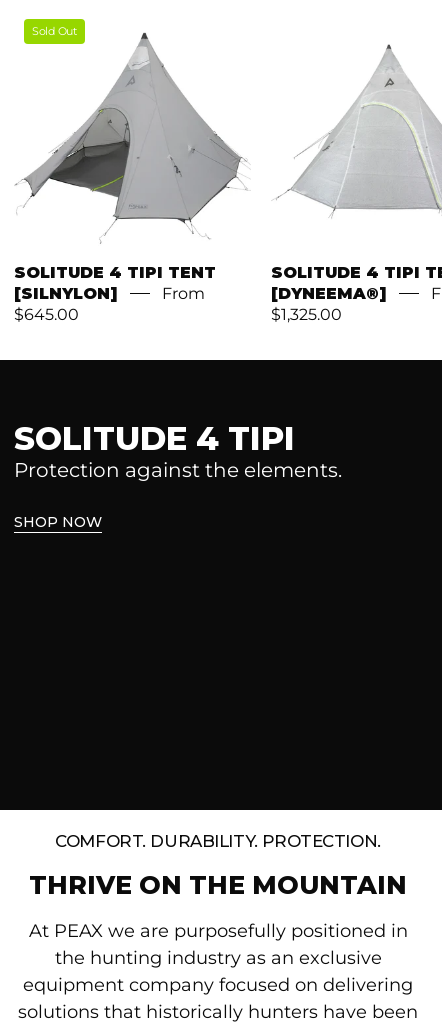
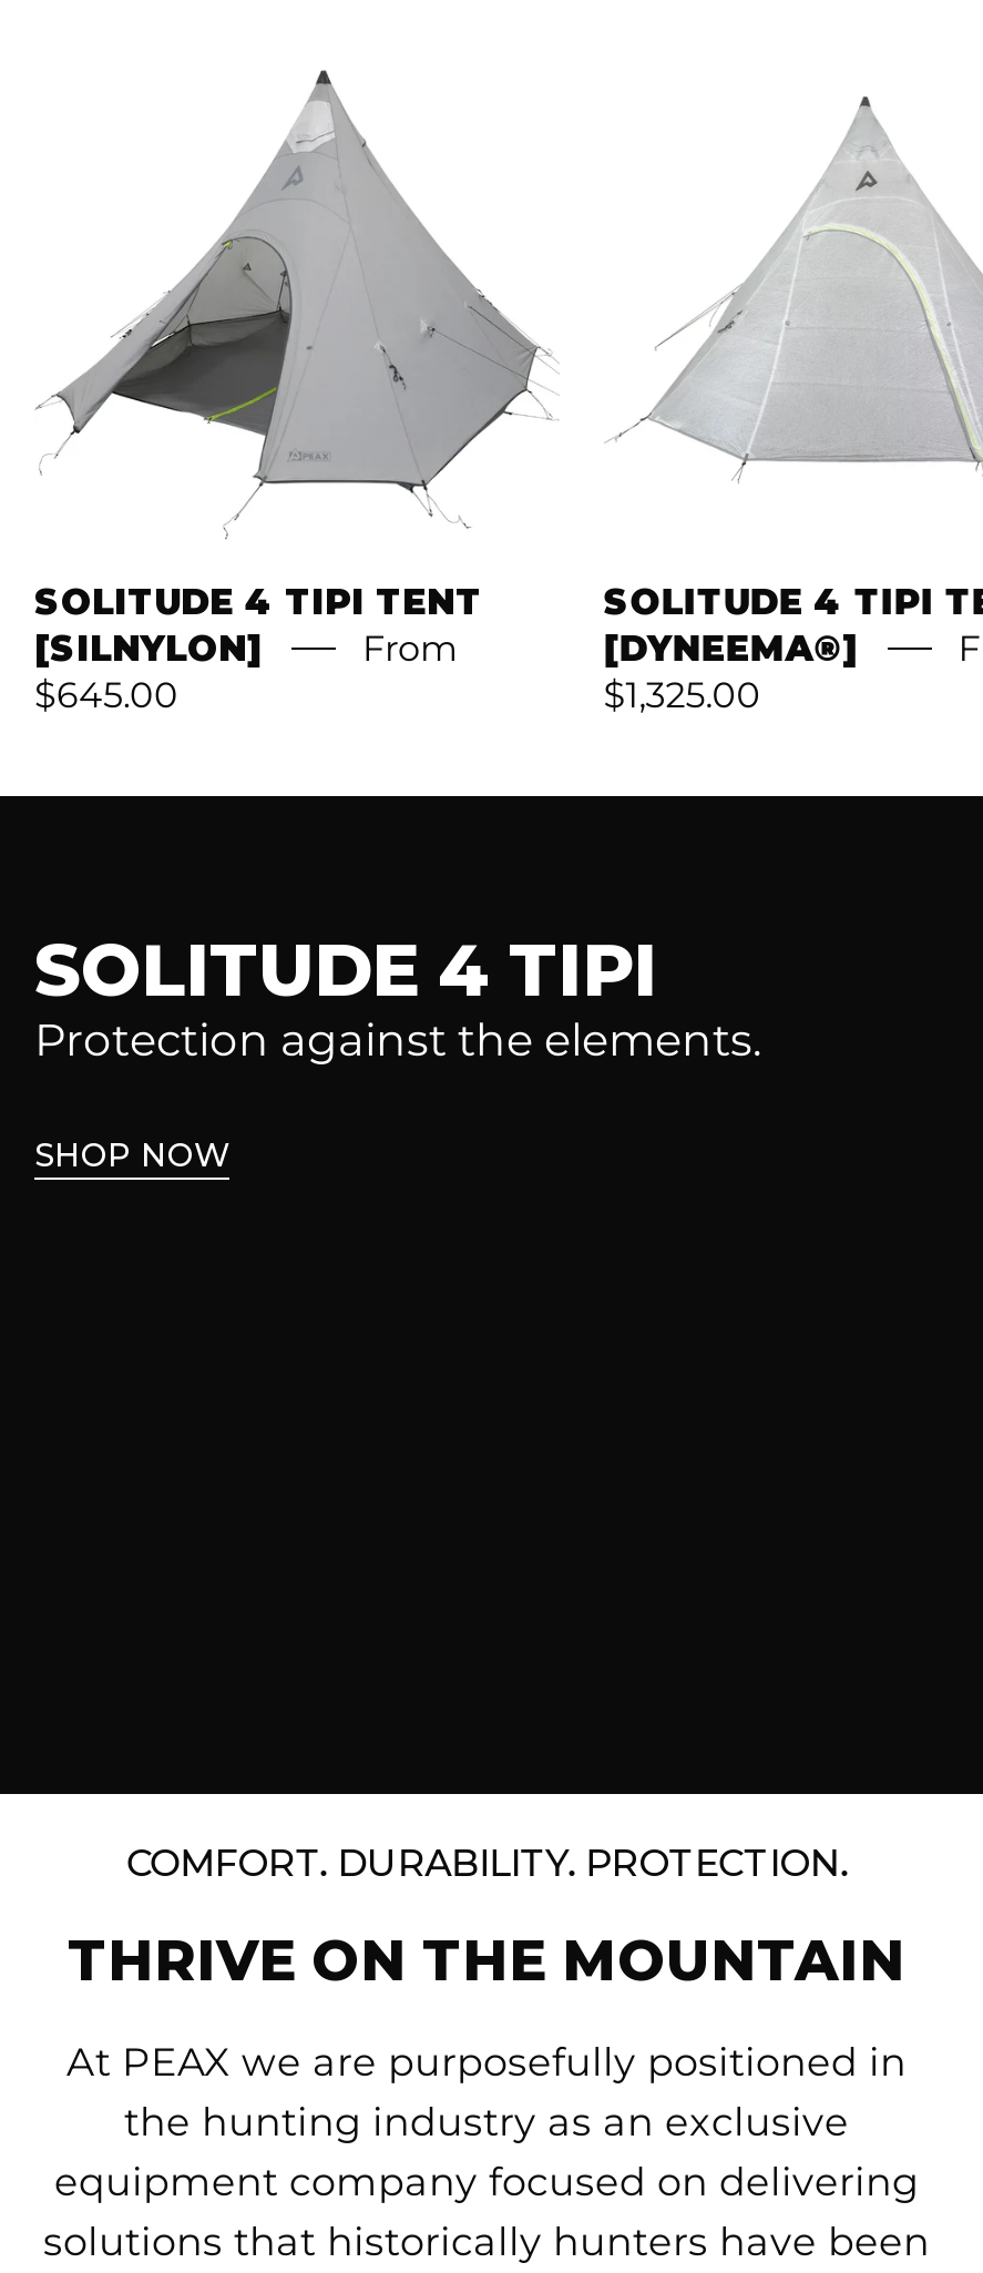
[32,24,77,38] Sold Out -> none

